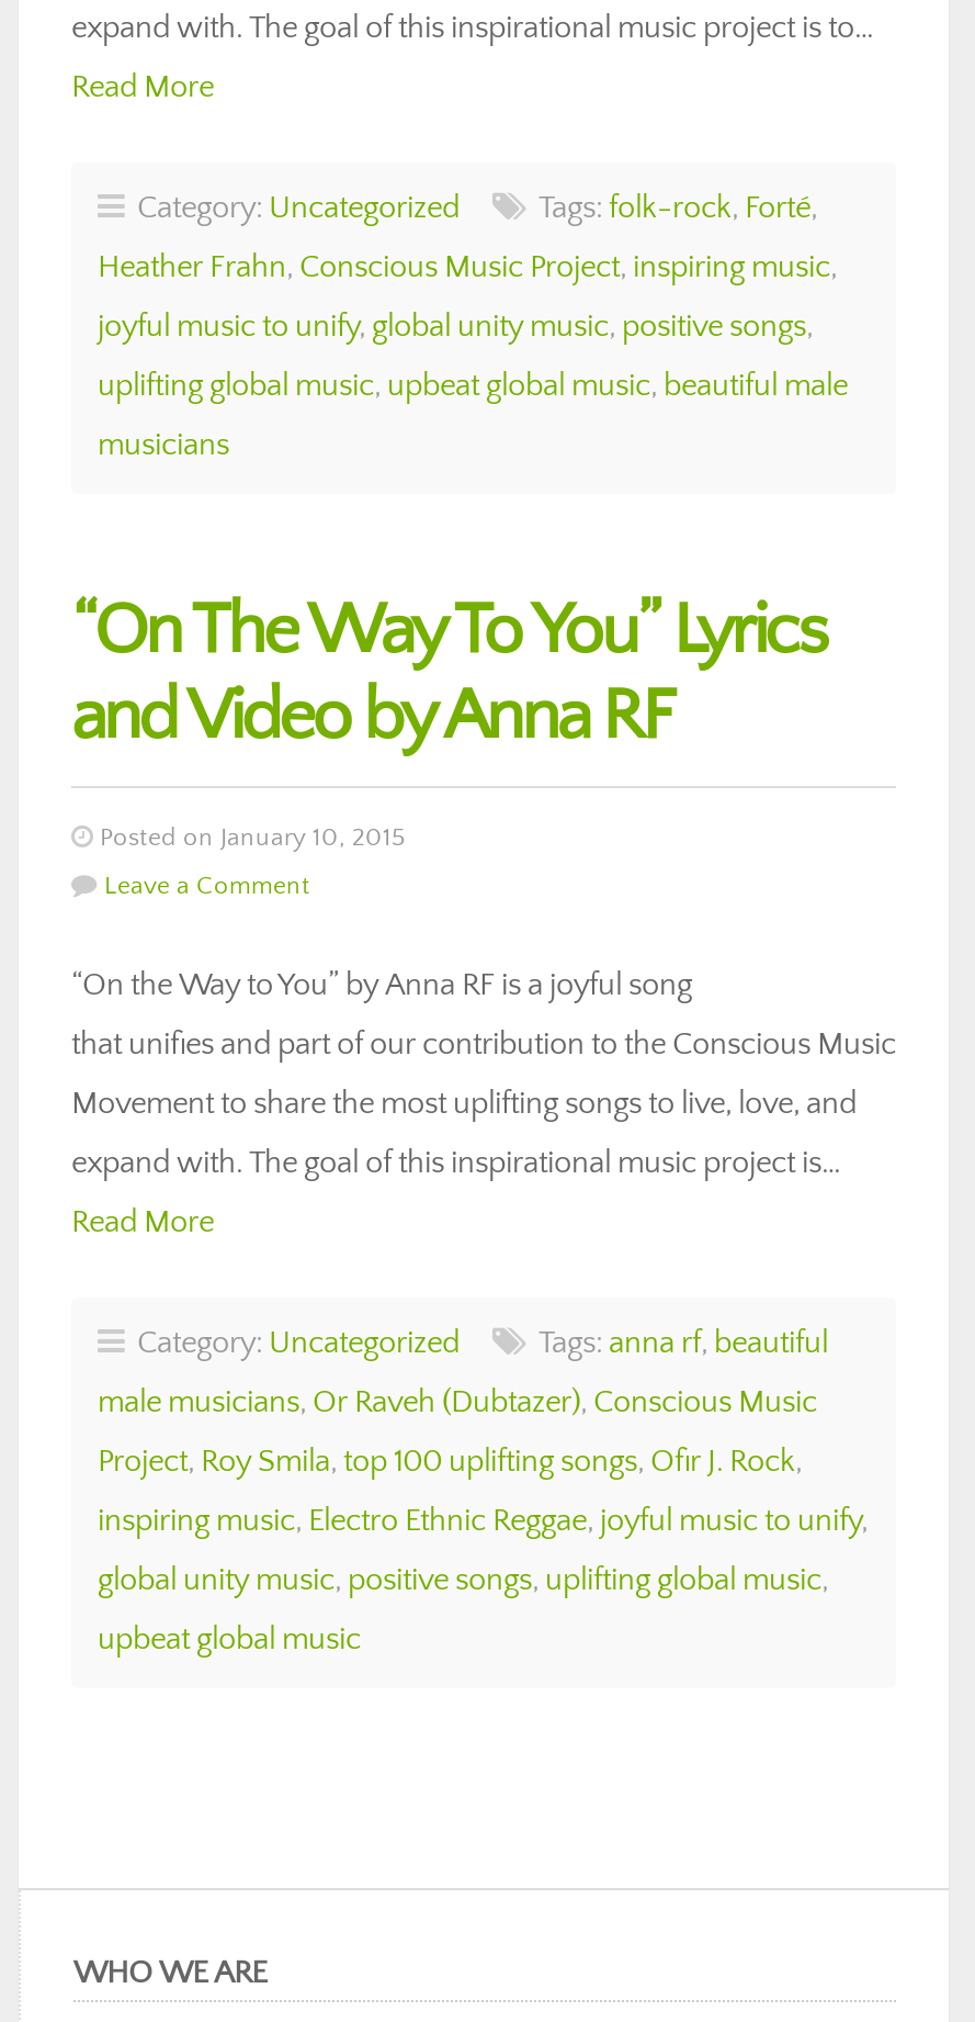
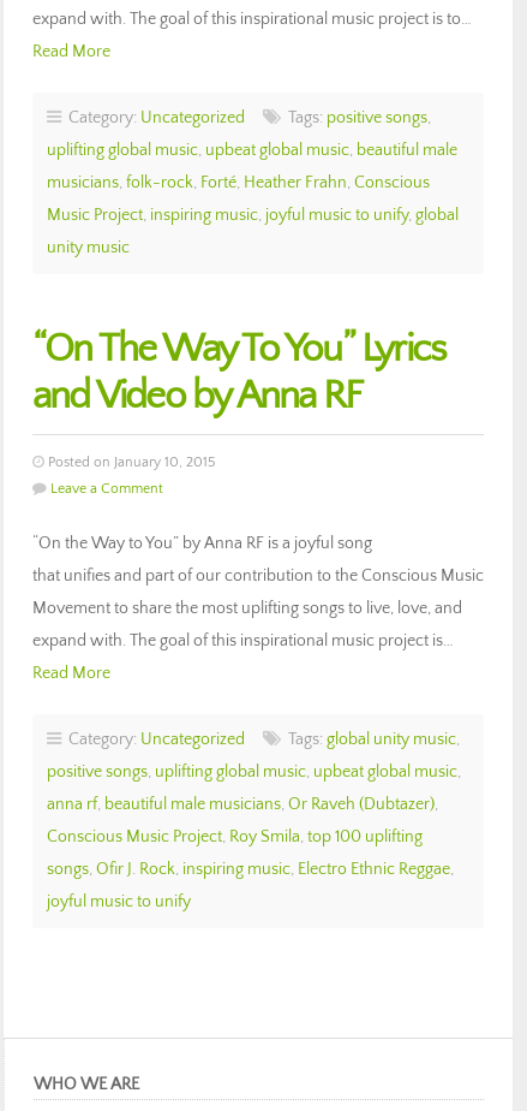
[98,190,837,344] Tags: folk-rock, Forté, | Heather Frahn, Conscious Music Project, inspiring music, | joyful music to unify, global unity music, positive songs, -> [281,108,431,127] Tags: positive songs,
moved [98,368,848,403] -> [47,140,457,159]: uplifting global music, upbeat global music, beautiful male
[98,427,229,462] musicians -> [47,173,459,257] musicians, folk-rock, Forté, Heather Frahn, Conscious | Music Project, inspiring music, joyful music to unify, global | unity music
[525,1325,828,1360] Tags: anna rf, beautiful -> [281,729,460,749] Tags: global unity music,
[98,1384,817,1420] male musicians, Or Raveh (Dubtazer), Conscious Music -> [47,762,461,781] positive songs, uplifting global music, upbeat global music,
[98,1444,802,1479] Project, Roy Smila, top 100 uplifting songs, Ofir J. Rock, -> [47,794,438,814] anna rf, beautiful male musicians, Or Raveh (Dubtazer),
[98,1503,868,1538] inspiring music, Electro Ethnic Reggae, joyful music to unify, -> [47,827,423,846] Conscious Music Project, Roy Smila, top 100 uplifting
[98,1562,828,1597] global unity music, positive songs, uplifting global music, -> [47,859,454,878] songs, Ofir J. Rock, inspiring music, Electro Ethnic Reggae,
[98,1622,361,1657] upbeat global music -> [47,892,191,911] joyful music to unify

